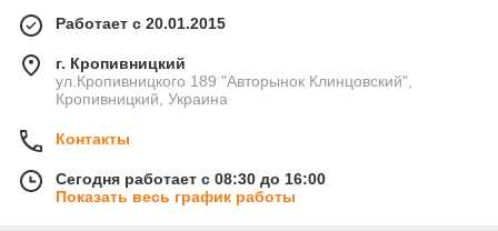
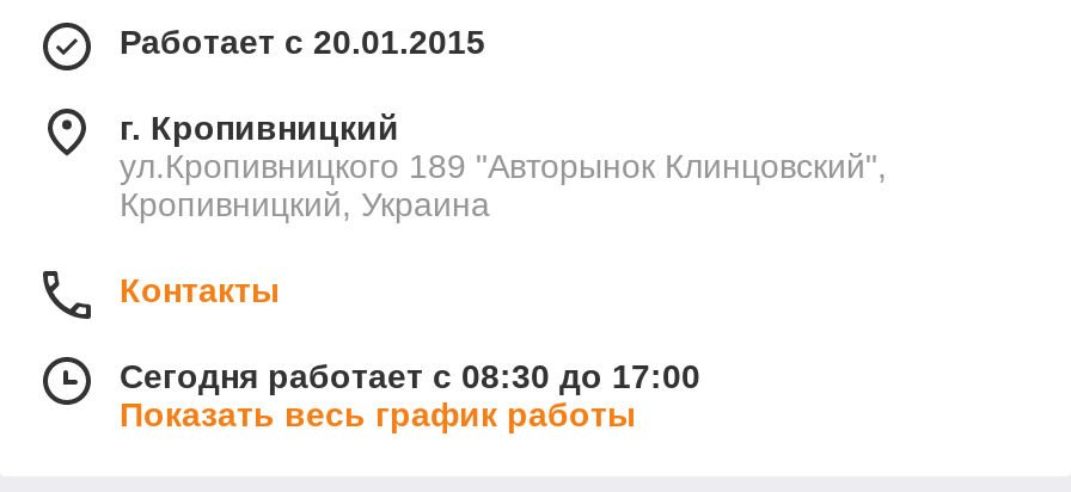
[56,170,326,188] Сегодня работает с 08:30 до 16:00 -> [120,358,700,396] Сегодня работает с 08:30 до 17:00

